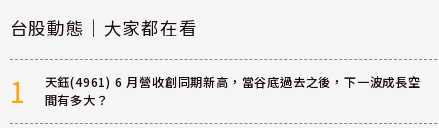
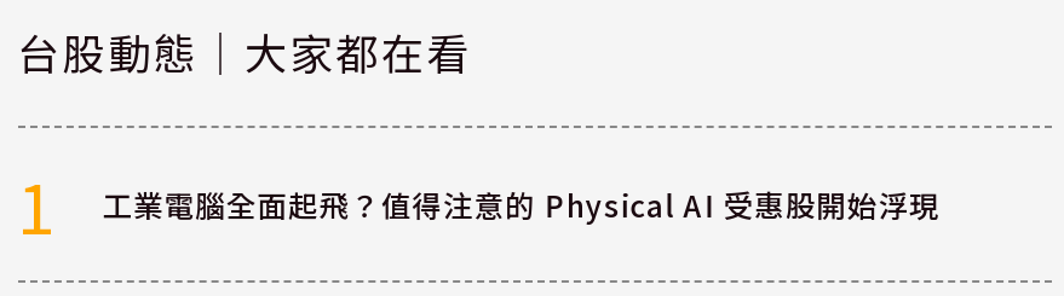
[45,73,421,109] 天鈺(4961) 6 月營收創同期新高，當谷底過去之後，下一波成長空 | 間有多大？ -> [102,183,940,226] 工業電腦全面起飛？值得注意的 Physical AI 受惠股開始浮現

